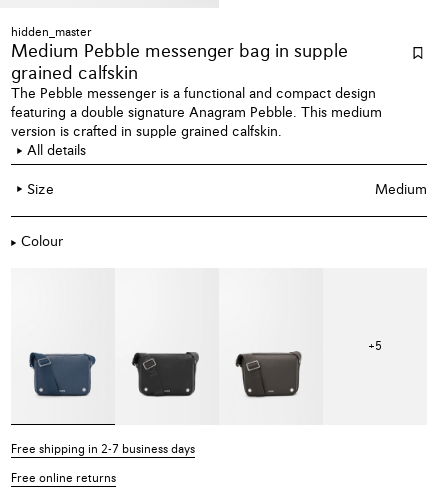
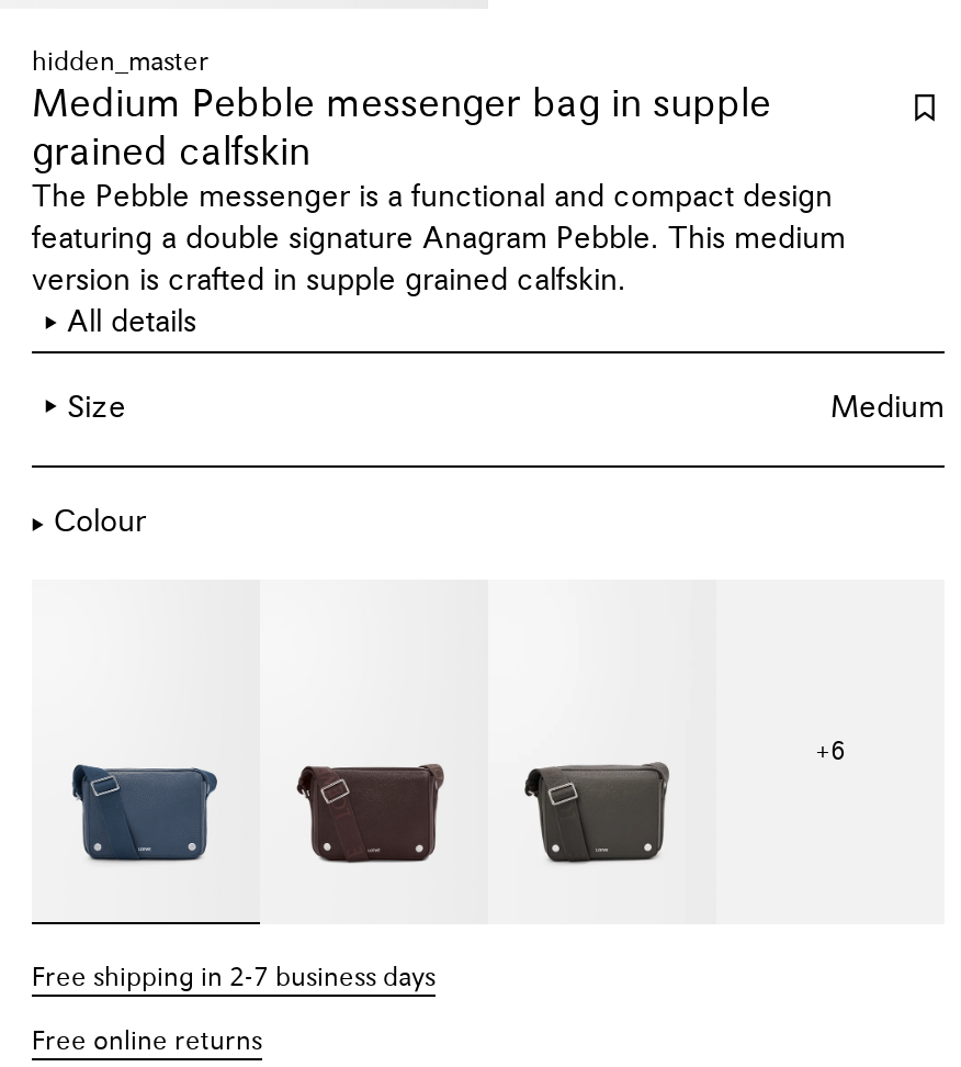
[368,341,382,353] +5 -> [815,739,846,765] +6

